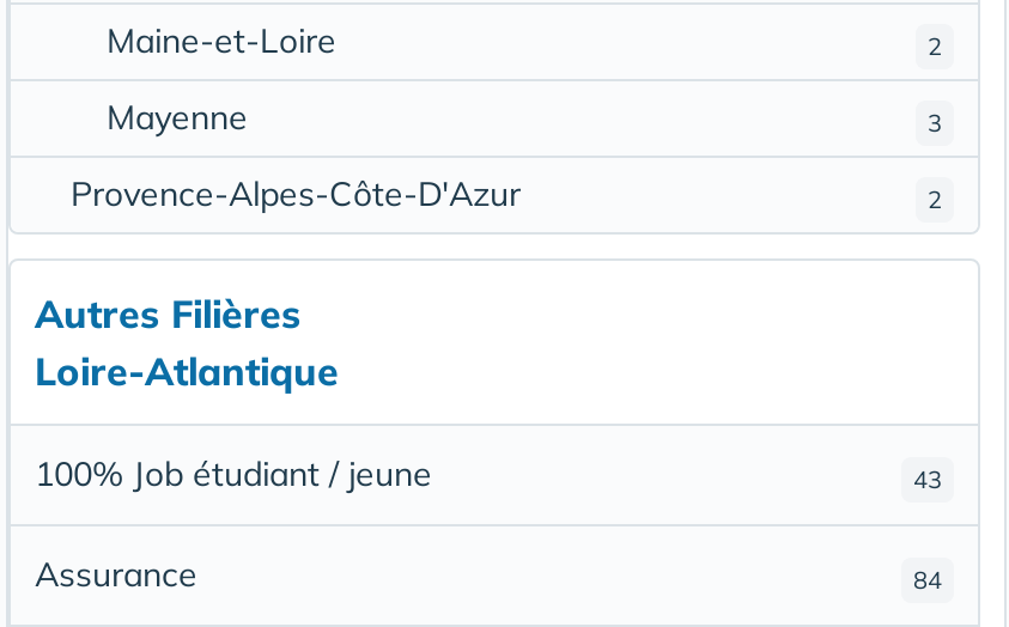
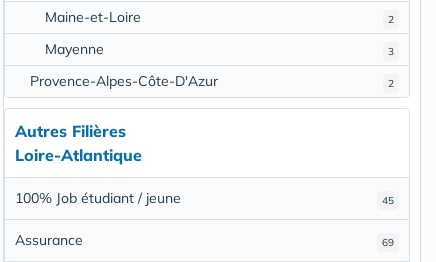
[913,463,942,494] 43 -> [382,194,394,207] 45
[913,564,942,595] 84 -> [382,236,394,249] 69

